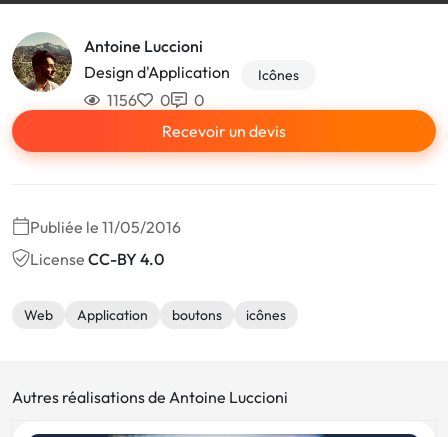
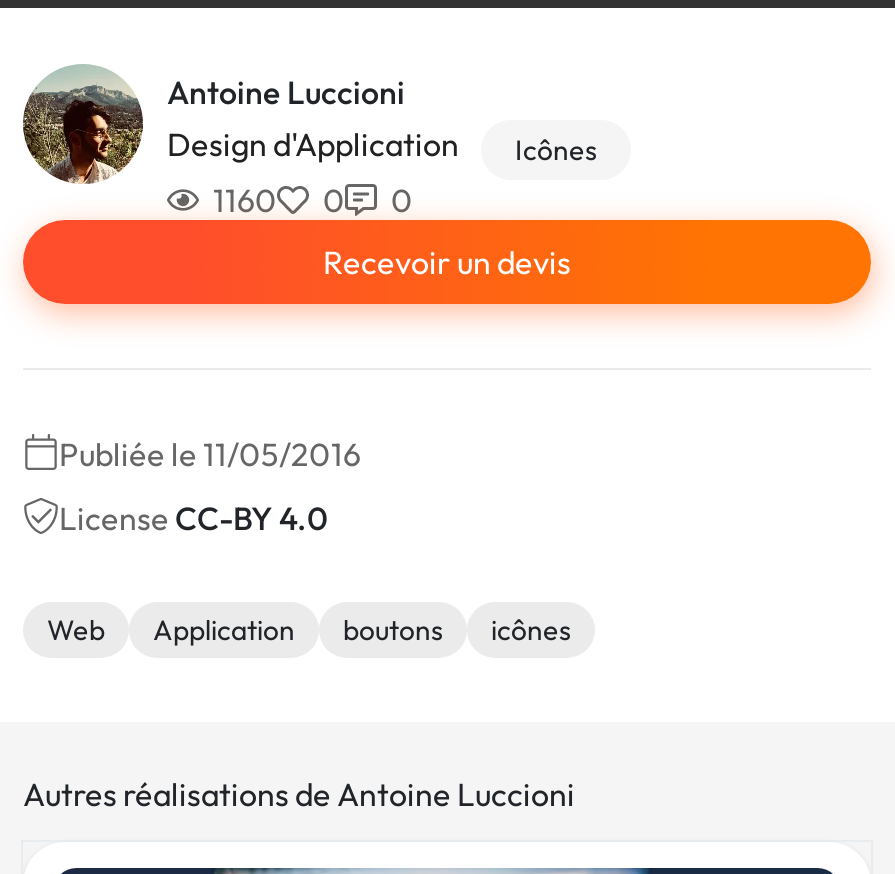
[104,90,137,110] 1156 -> [207,179,277,219] 1160

